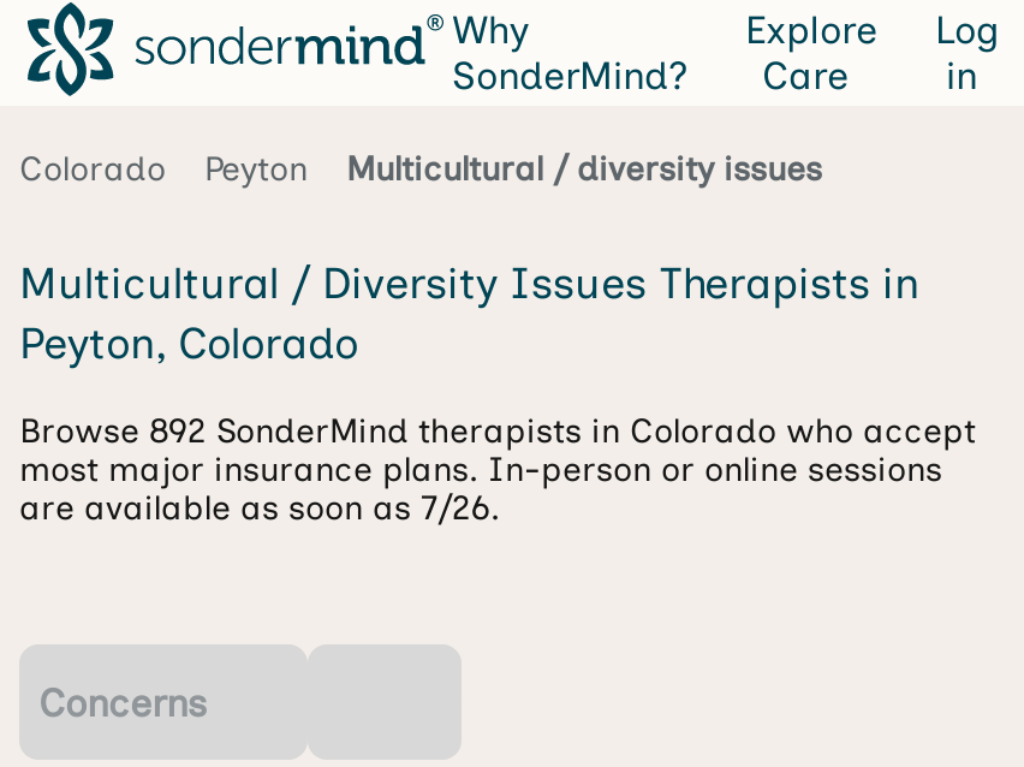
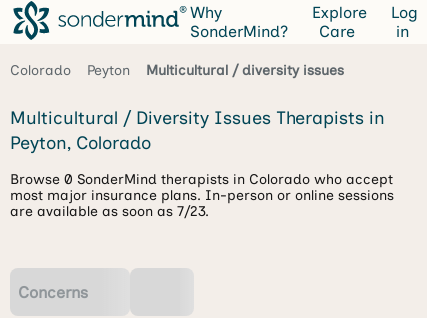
[19,411,976,452] Browse 892 SonderMind therapists in Colorado who accept -> [10,171,393,188] Browse 0 SonderMind therapists in Colorado who accept
[19,488,500,529] are available as soon as 7/26. -> [10,203,209,220] are available as soon as 7/23.

